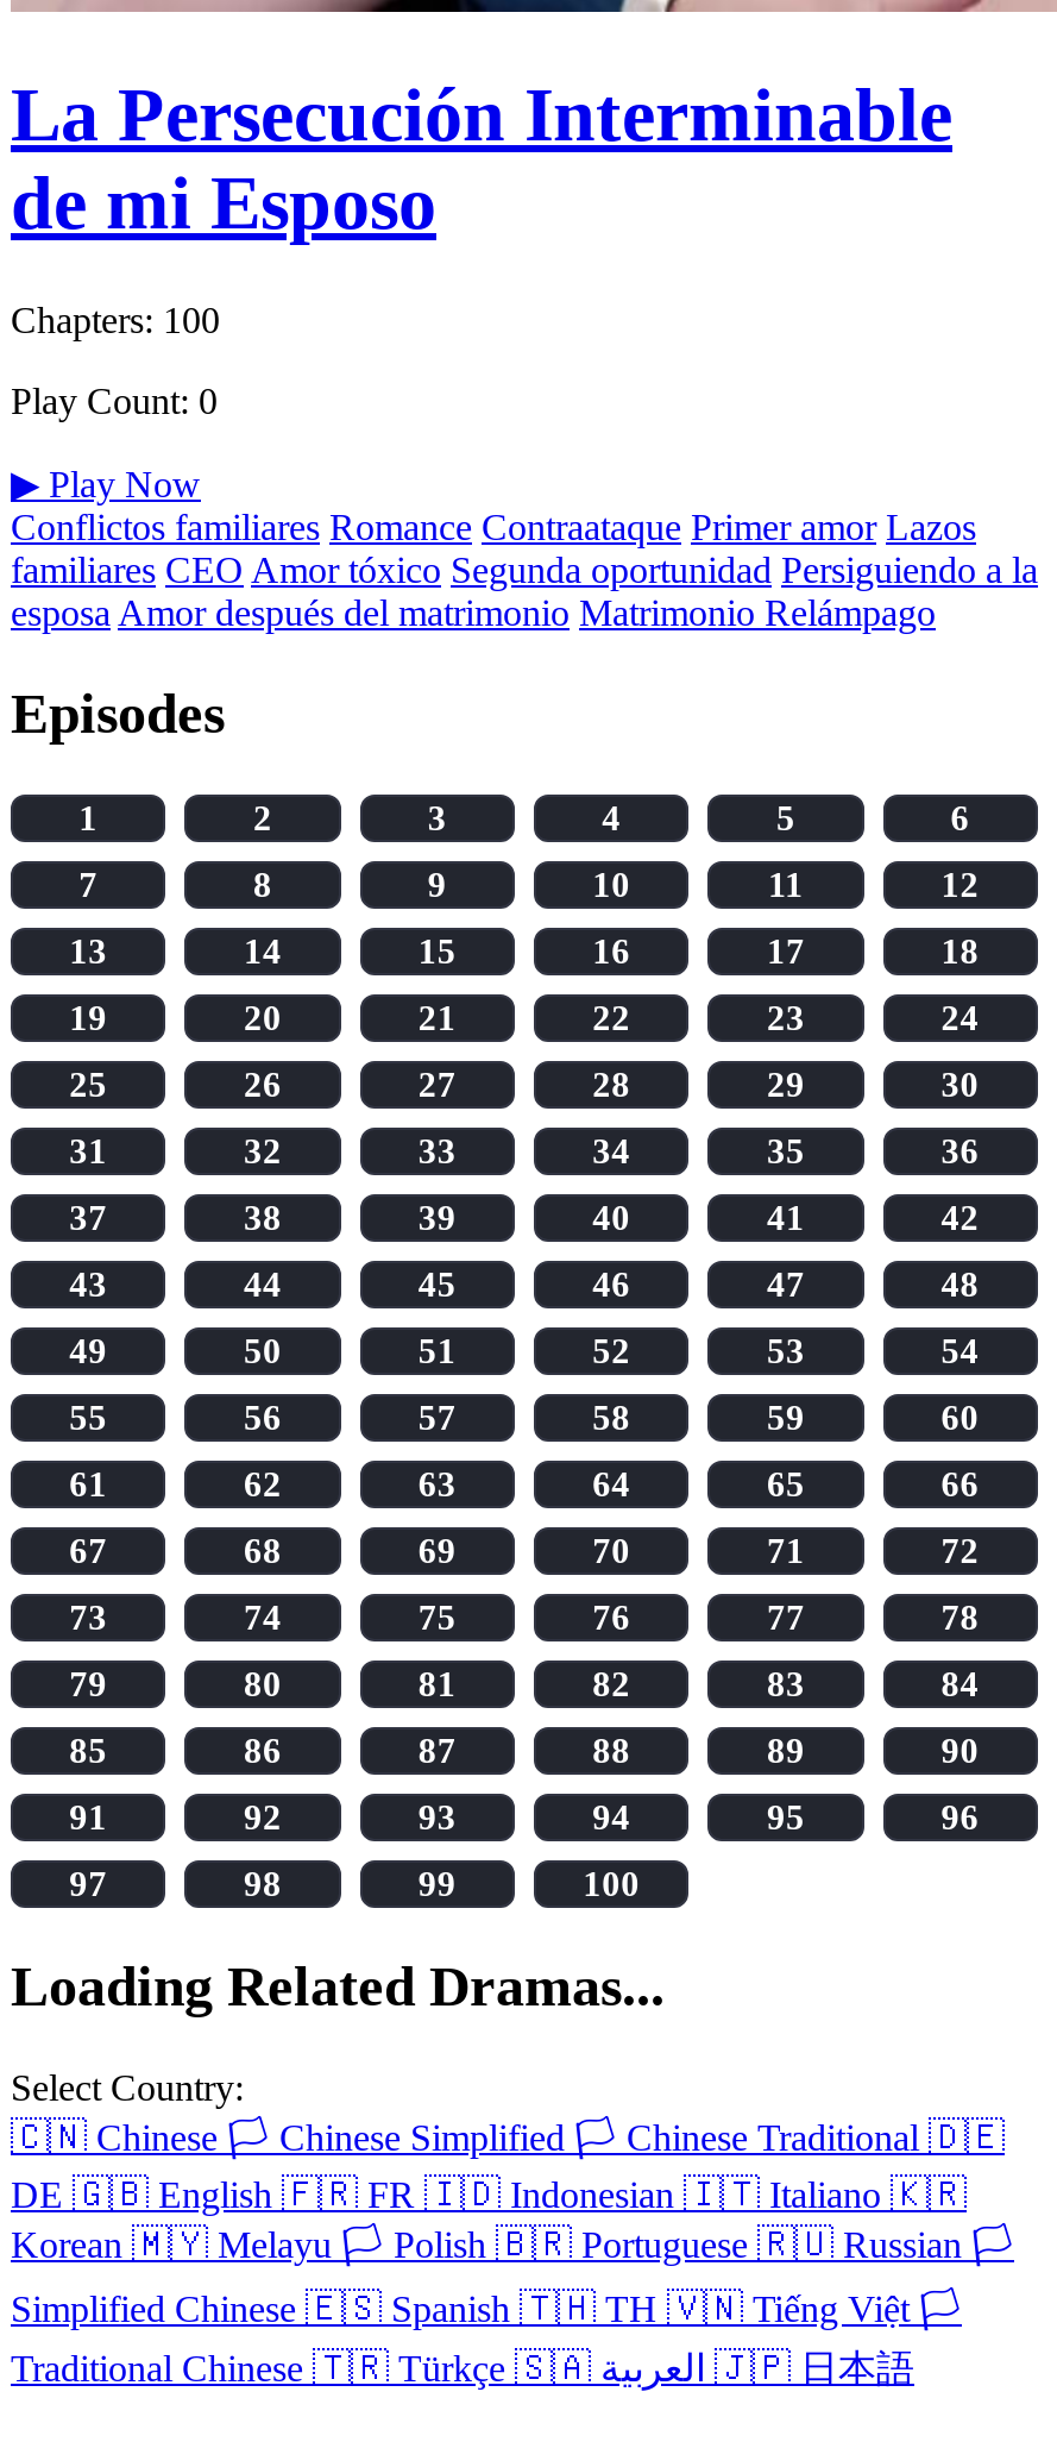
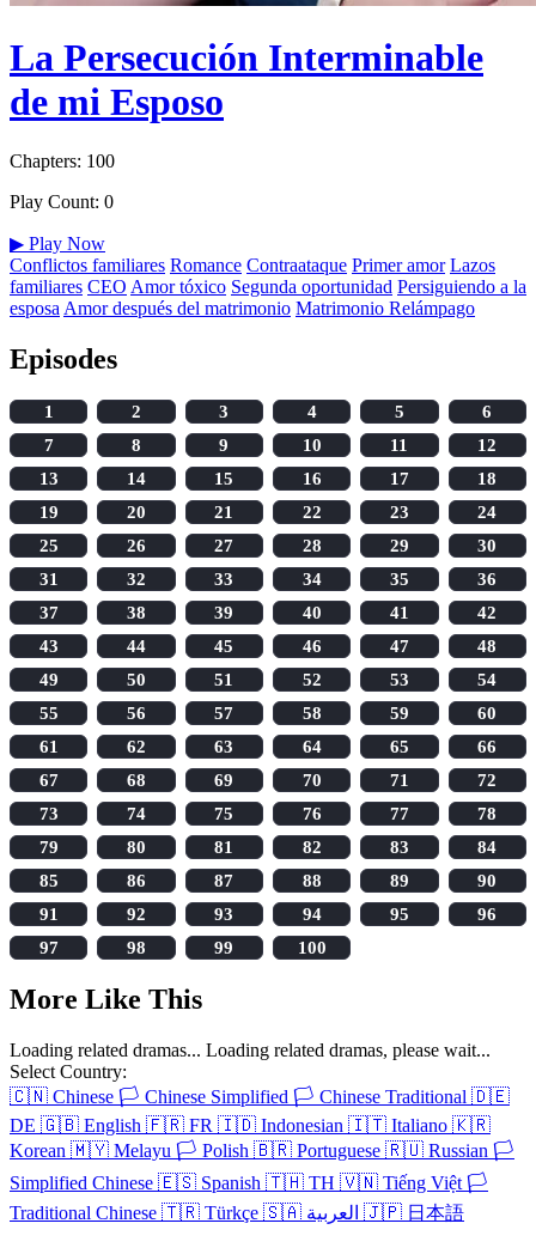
[11,1955,665,2016] Loading Related Dramas... -> [10,983,491,1060] More Like This | Loading related dramas... Loading related dramas, please wait...

